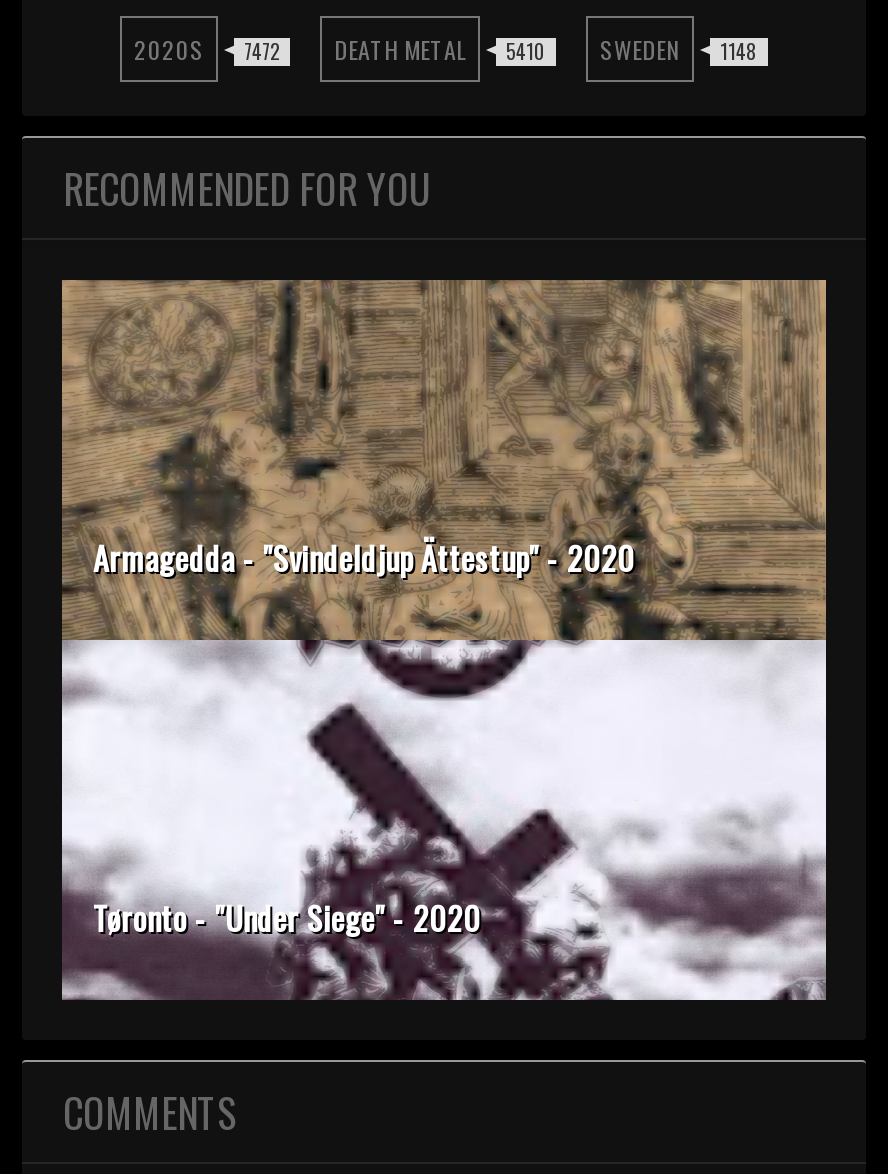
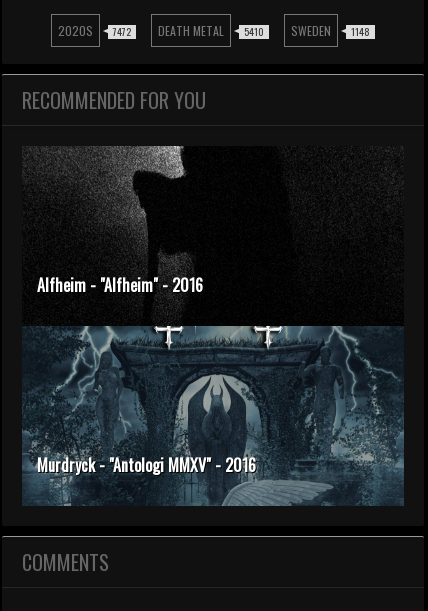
[60,278,828,1002] [image] | Armagedda - "Svindeldjup Ättestup" - 2020 -> [22,145,404,506] [image] | Alfheim - "Alfheim" - 2016
[93,894,481,942] Tøronto - "Under Siege" - 2020 -> [37,453,256,477] Murdryck - "Antologi MMXV" - 2016

